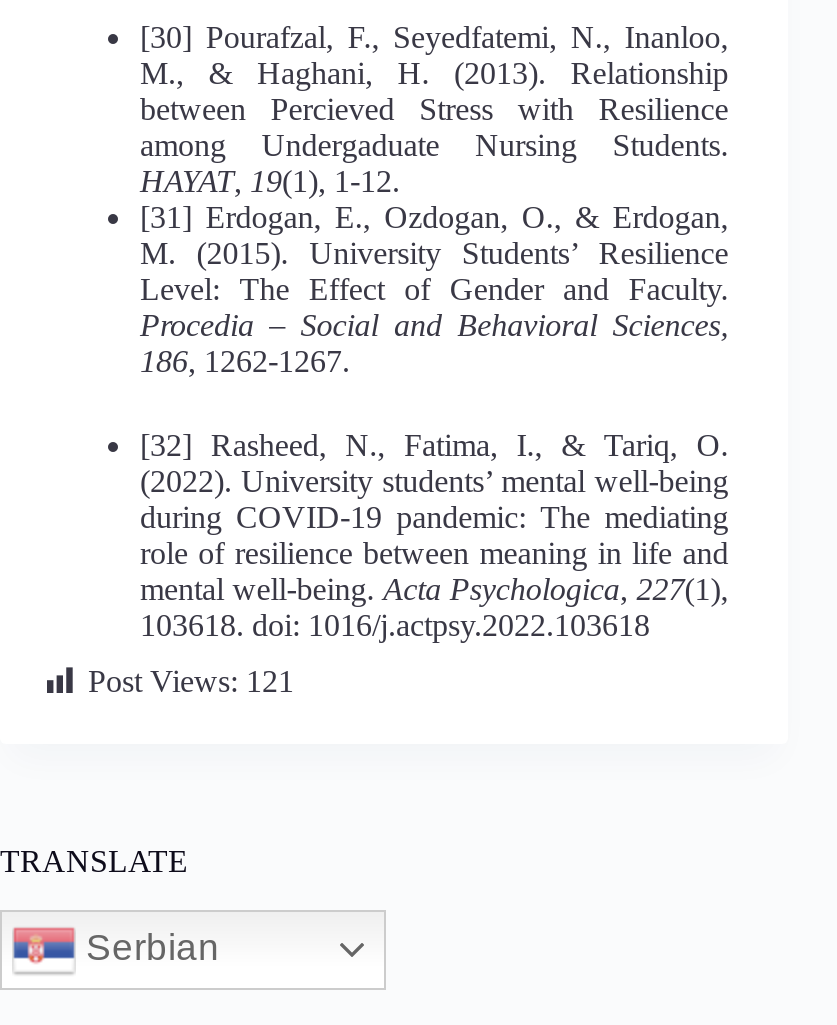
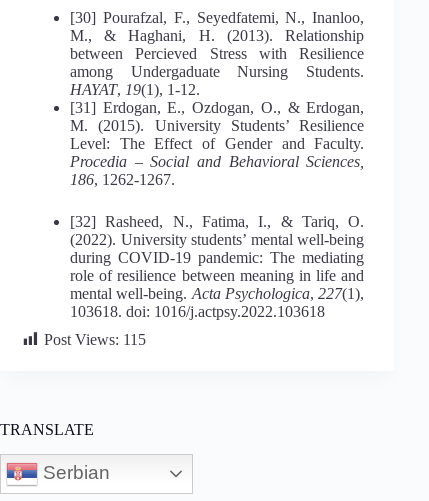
[88,664,294,698] Post Views: 121 -> [44,331,146,348] Post Views: 115

